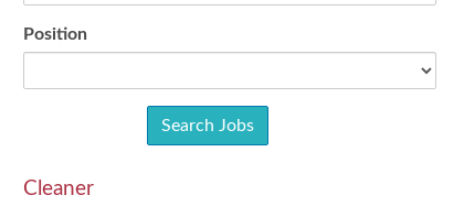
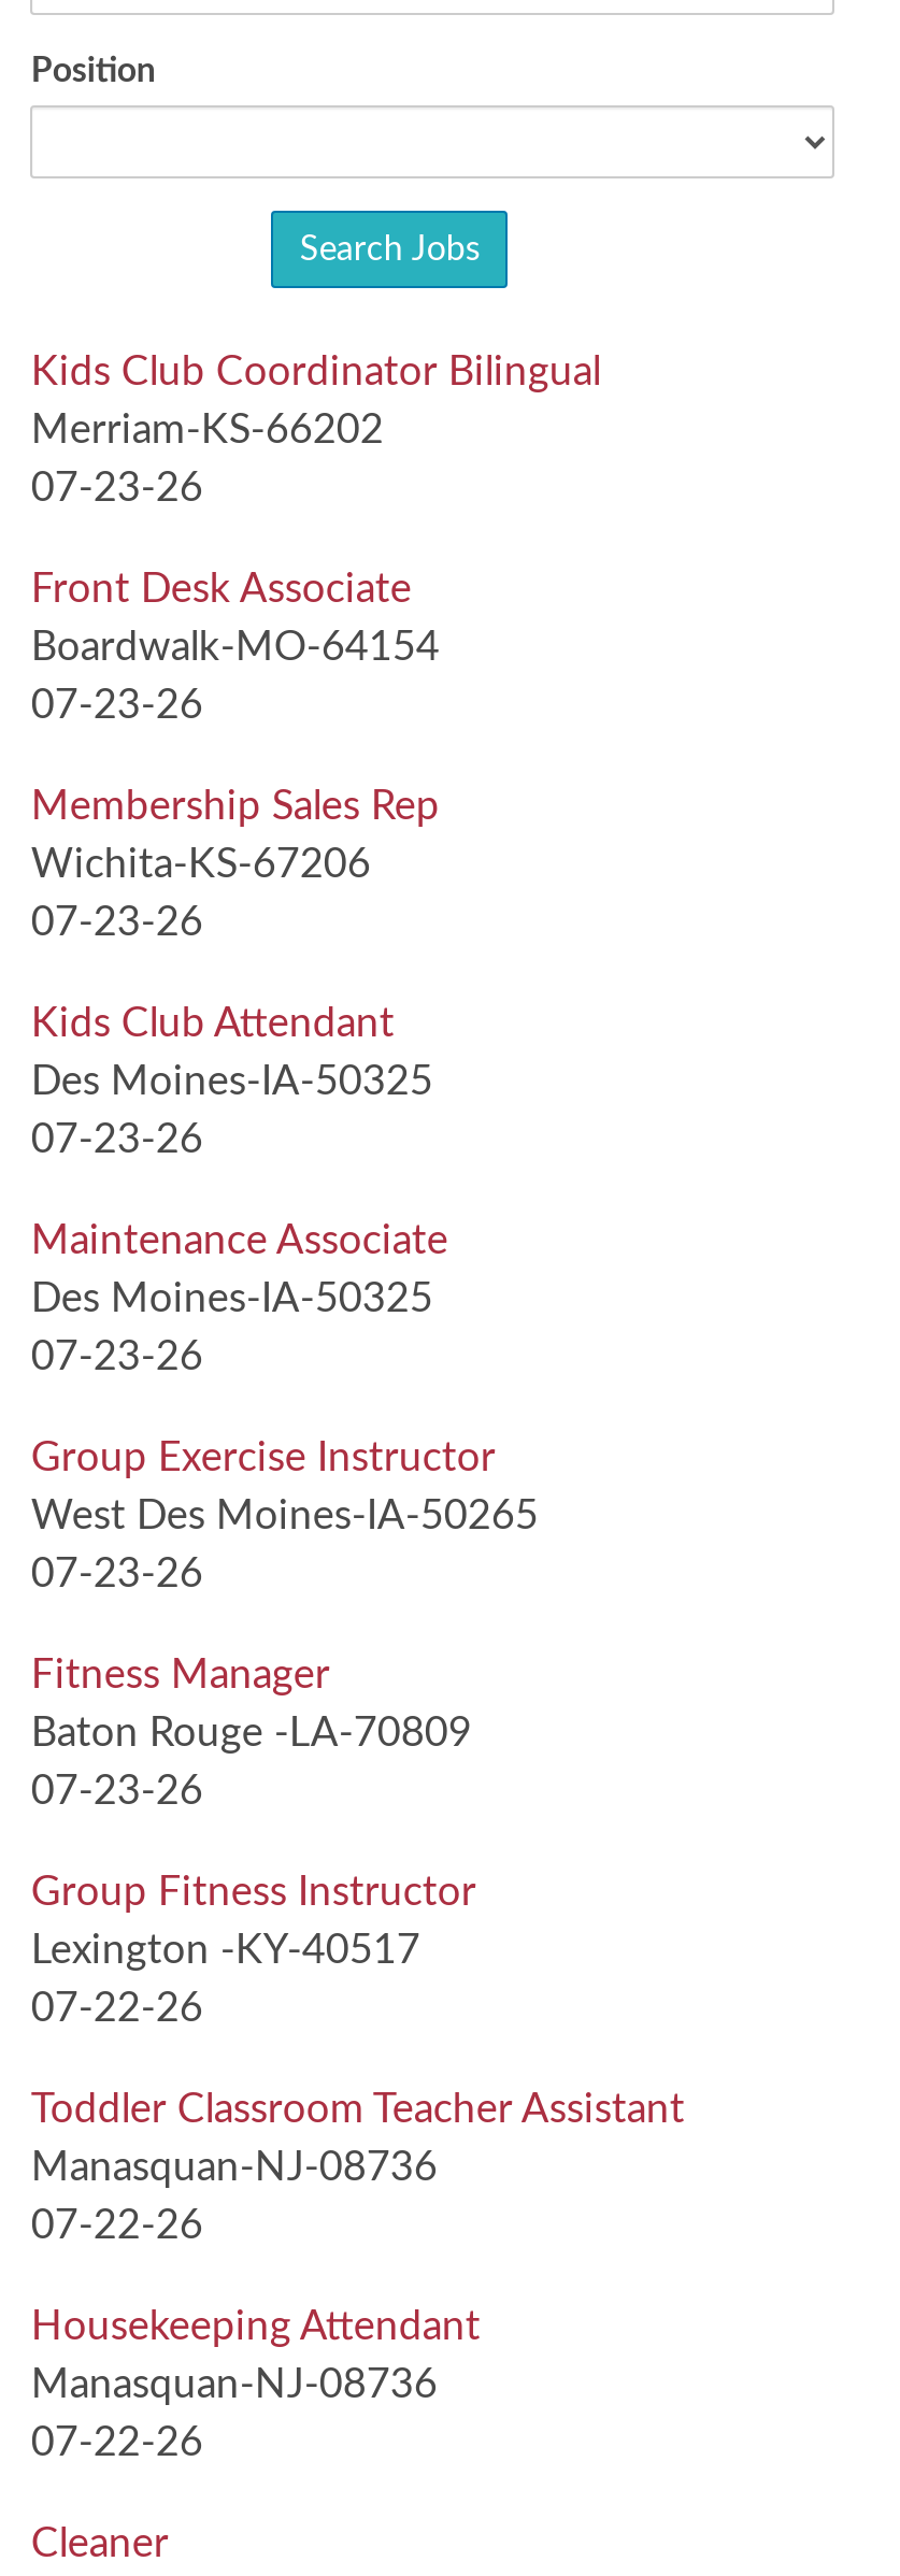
none -> [31,353,685,2464] Kids Club Coordinator Bilingual | Merriam-KS-66202 | 07-23-26 | Front Desk Associate | Boardwalk-MO-64154 | 07-23-26 | Membership Sales Rep | Wichita-KS-67206 | 07-23-26 | Kids Club Attendant | Des Moines-IA-50325 | 07-23-26 | Maintenance Associate | Des Moines-IA-50325 | 07-23-26 | Group Exercise Instructor | West Des Moines-IA-50265 | 07-23-26 | Fitness Manager | Baton Rouge -LA-70809 | 07-23-26 | Group Fitness Instructor | Lexington -KY-40517 | 07-22-26 | Toddler Classroom Teacher Assistant | Manasquan-NJ-08736 | 07-22-26 | Housekeeping Attendant | Manasquan-NJ-08736 | 07-22-26

